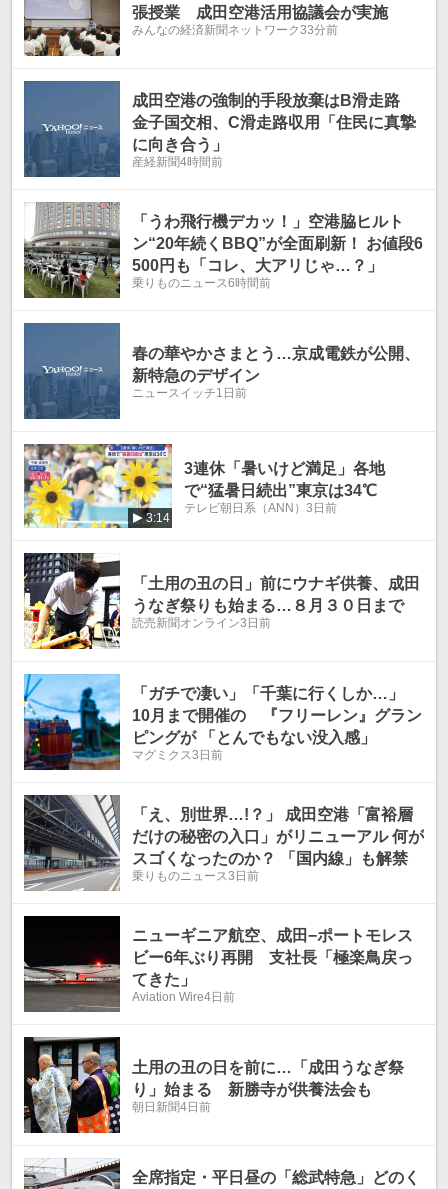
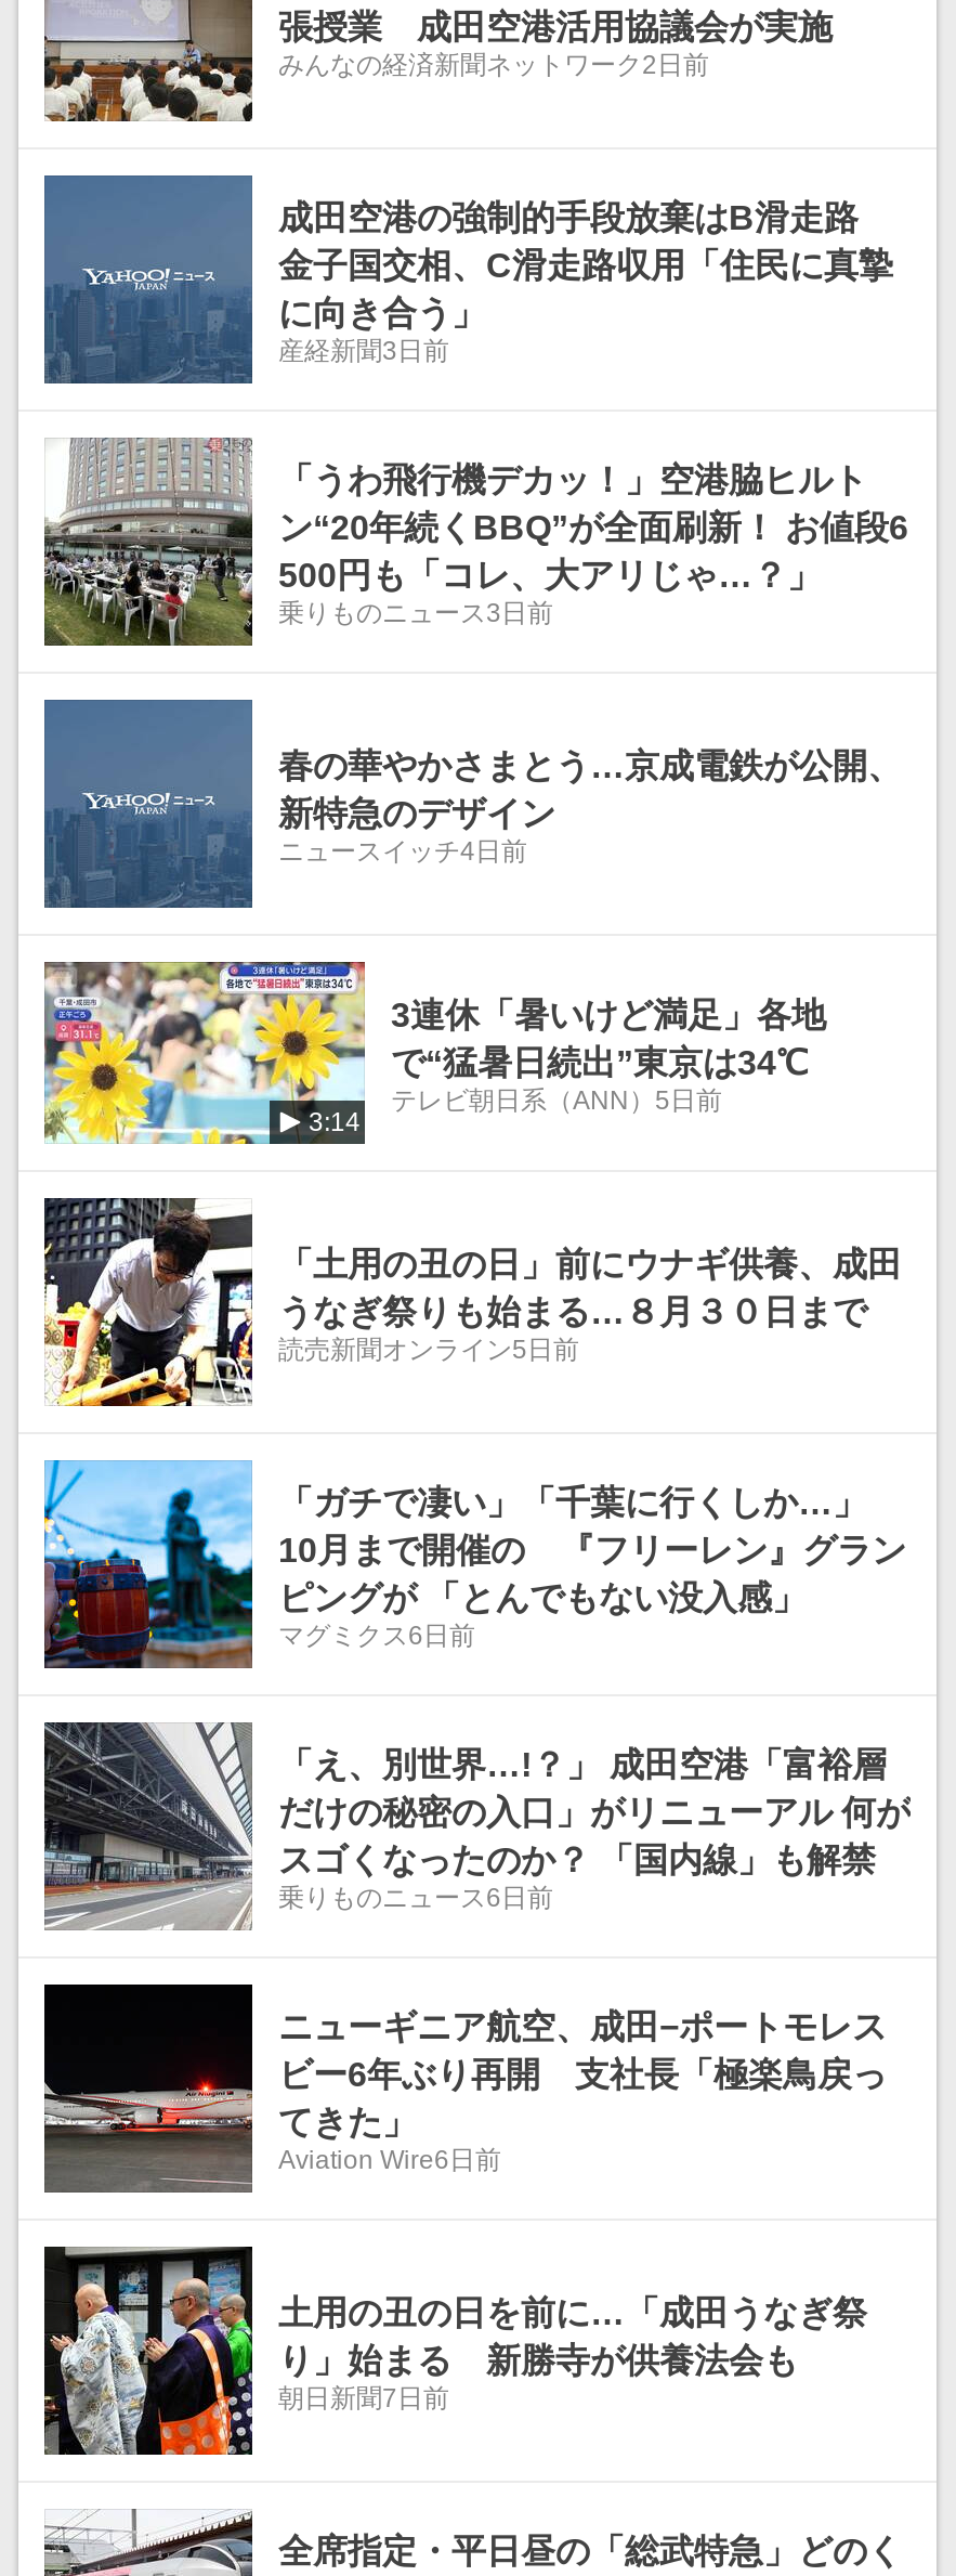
[132,22,338,36] みんなの経済新聞ネットワーク33分前 -> [278,49,709,79] みんなの経済新聞ネットワーク2日前
[132,154,223,168] 産経新聞4時間前 -> [278,335,449,365] 産経新聞3日前
[132,275,271,289] 乗りものニュース6時間前 -> none
[132,385,247,399] ニュースイッチ1日前 -> [278,835,527,866] ニュースイッチ4日前
[184,500,337,514] テレビ朝日系（ANN）3日前 -> [391,1084,722,1115] テレビ朝日系（ANN）5日前
[132,615,271,629] 読売新聞オンライン3日前 -> [278,1333,579,1364] 読売新聞オンライン5日前
[132,747,223,761] マグミクス3日前 -> [278,1619,475,1650] マグミクス6日前
moved [132,868,259,882] -> [278,597,553,627]: 乗りものニュース3日前
none -> [278,1882,553,1912] 乗りものニュース6日前
[132,989,235,1003] Aviation Wire4日前 -> [278,2144,501,2174] Aviation Wire6日前
[132,1099,211,1113] 朝日新聞4日前 -> [278,2382,449,2412] 朝日新聞7日前

